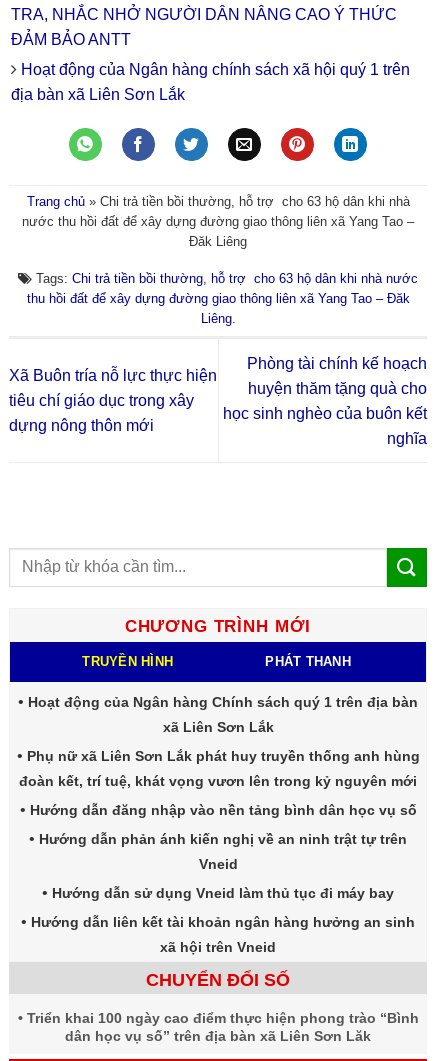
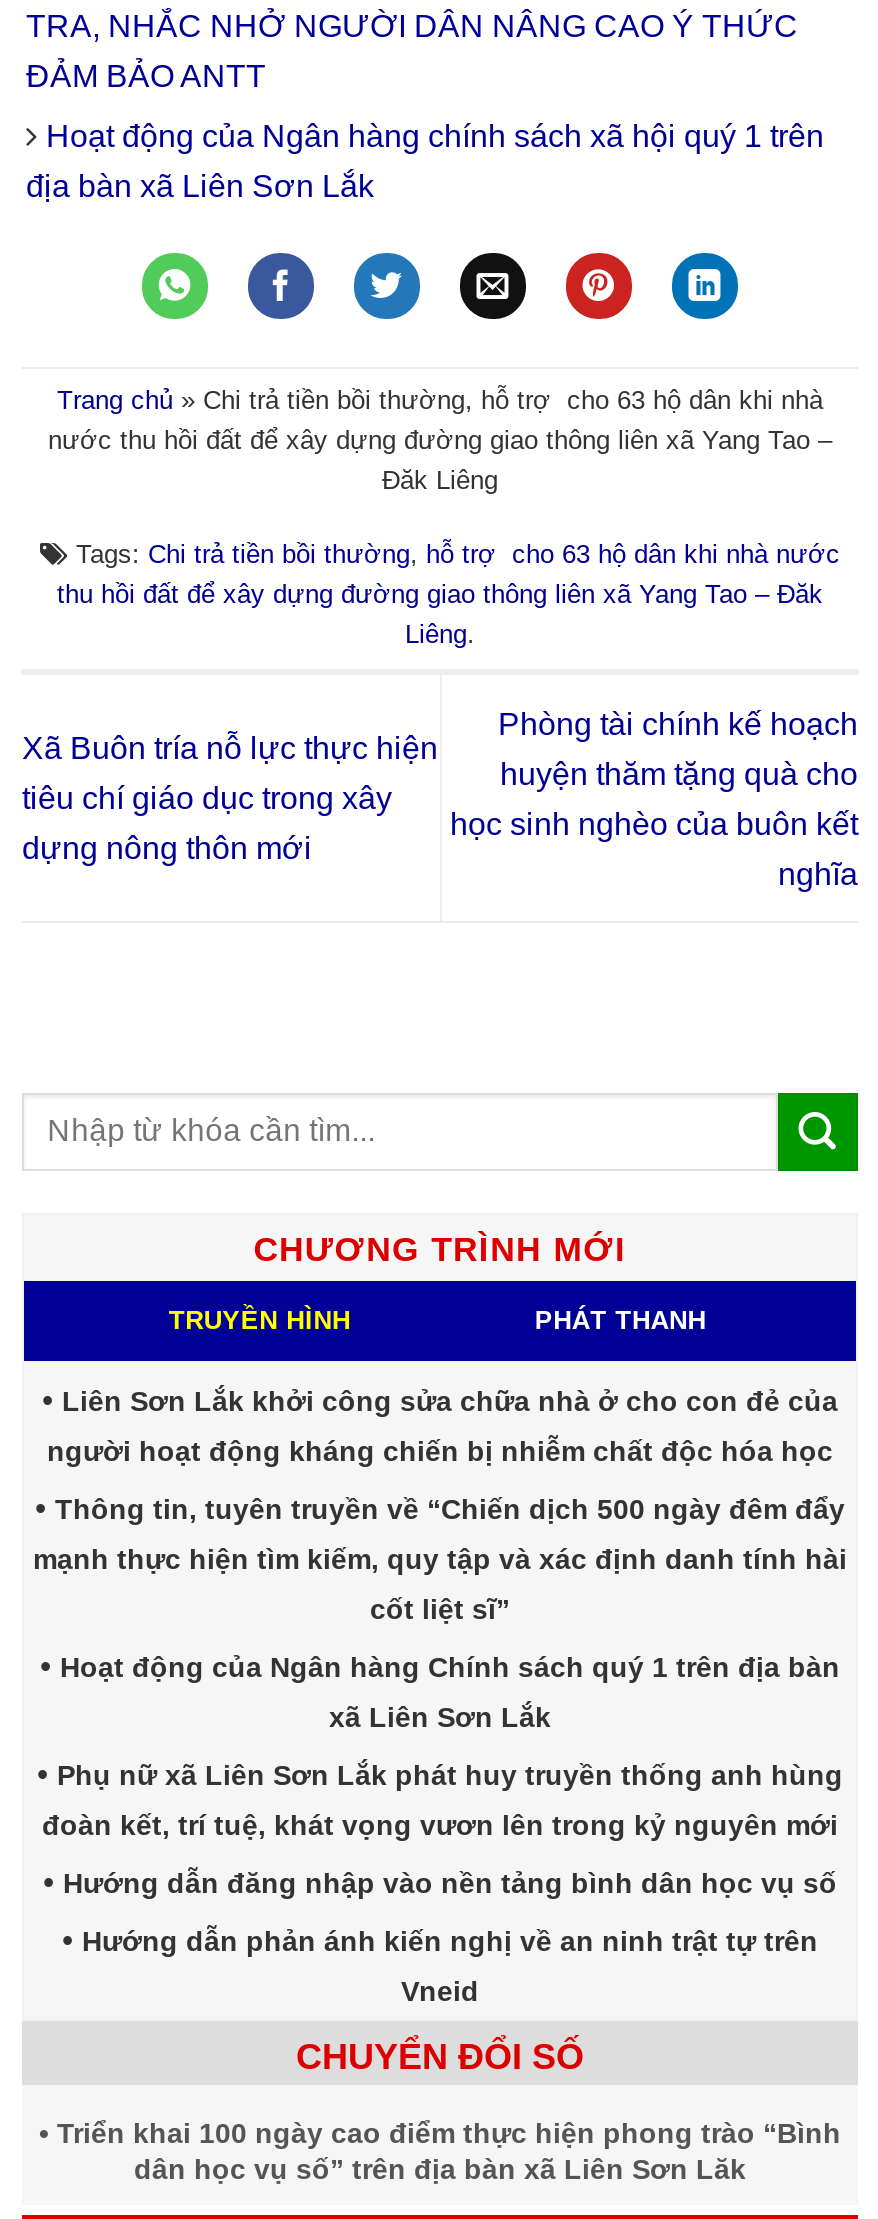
none -> [33,1384,847,1624] Liên Sơn Lắk khởi công sửa chữa nhà ở cho con đẻ của | người hoạt động kháng chiến bị nhiễm chất độc hóa học | Thông tin, tuyên truyền về “Chiến dịch 500 ngày đêm đẩy | mạnh thực hiện tìm kiếm, quy tập và xác định danh tính hài | cốt liệt sĩ”
moved [19,693,419,871] -> [42,1650,843,2006]: Hoạt động của Ngân hàng Chính sách quý 1 trên địa bàn | xã Liên Sơn Lắk | Phụ nữ xã Liên Sơn Lắk phát huy truyền thống anh hùng | đoàn kết, trí tuệ, khát vọng vươn lên trong kỷ nguyên mới | Hướng dẫn đăng nhập vào nền tảng bình dân học vụ số | Hướng dẫn phản ánh kiến nghị về an ninh trật tự trên | Vneid
[31,884,415,954] Hướng dẫn sử dụng Vneid làm thủ tục đi máy bay | Hướng dẫn liên kết tài khoản ngân hàng hưởng an sinh | xã hội trên Vneid -> none

